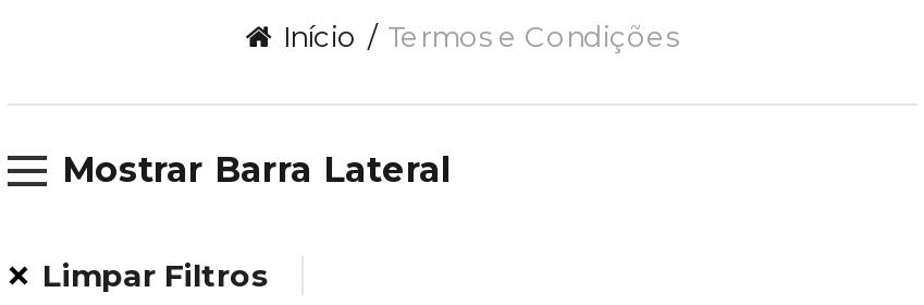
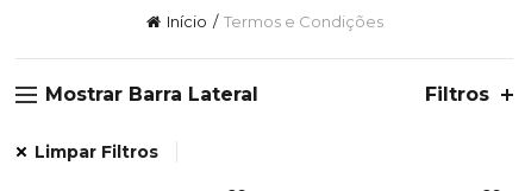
none -> [425,83,489,106] Filtros

